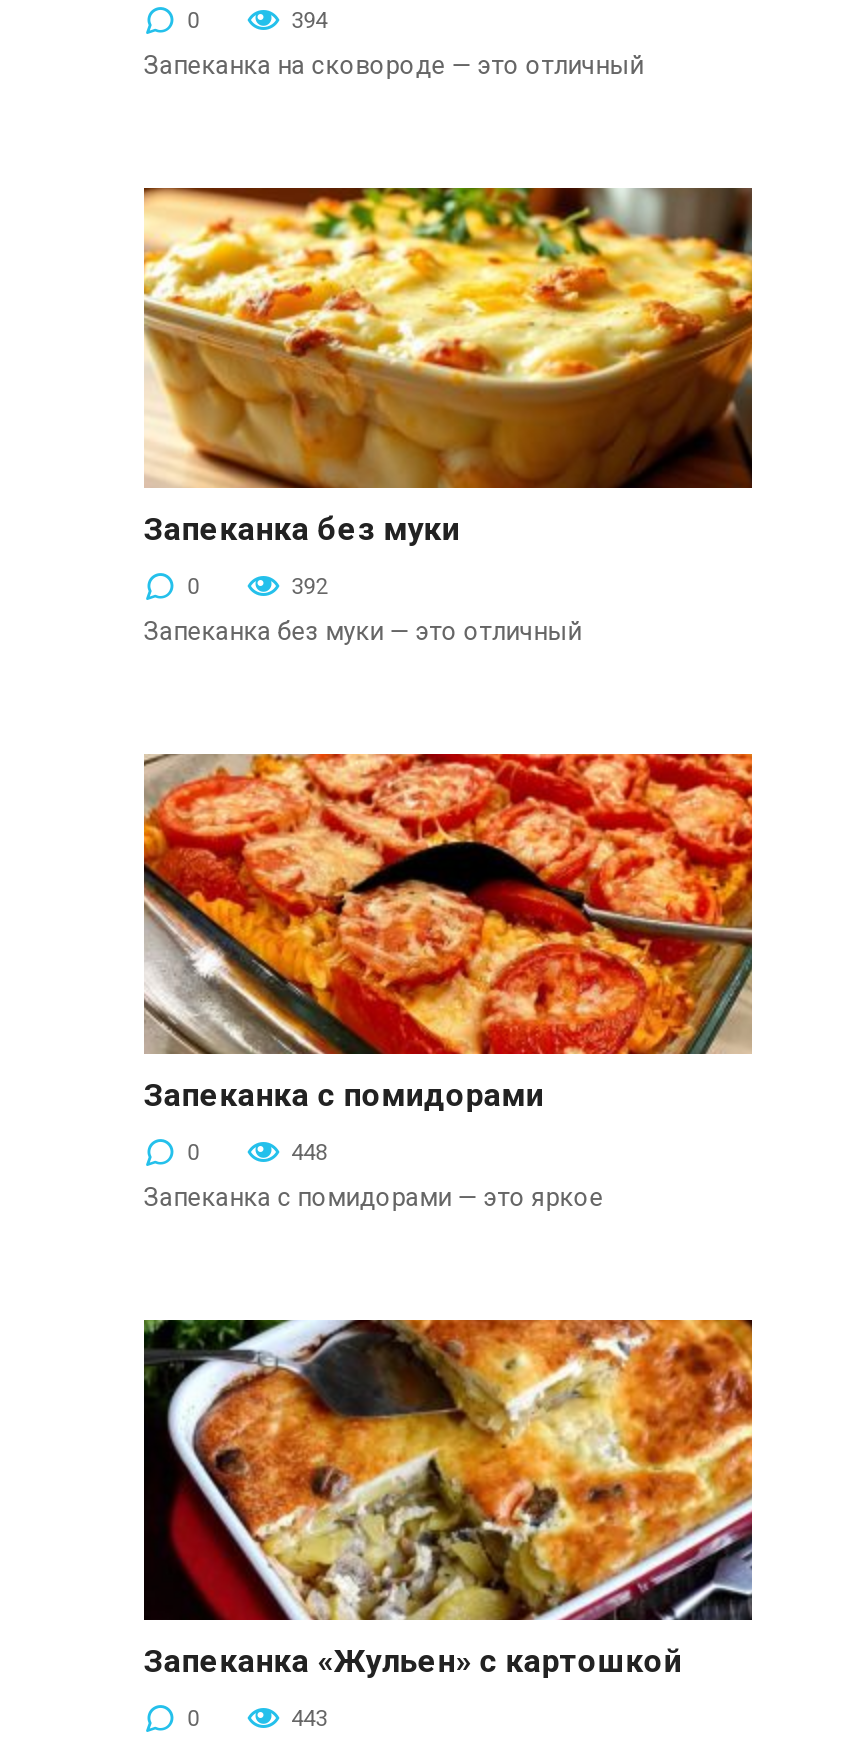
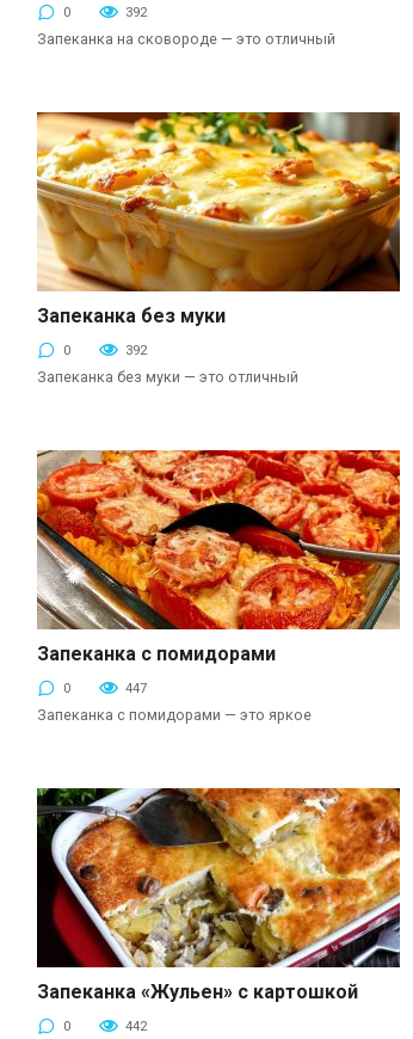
[292,7,328,33] 394 -> [125,4,147,20] 392
[292,1139,328,1165] 448 -> [125,680,147,696] 447
[292,1705,328,1731] 443 -> [125,1018,147,1034] 442

